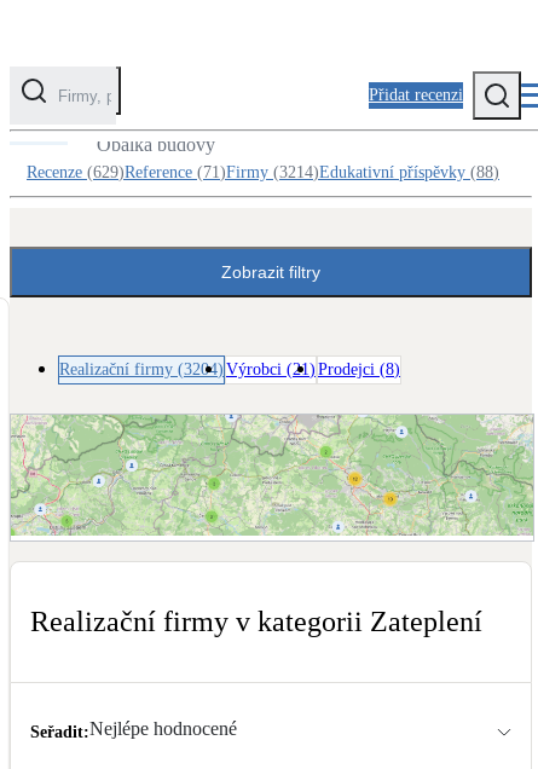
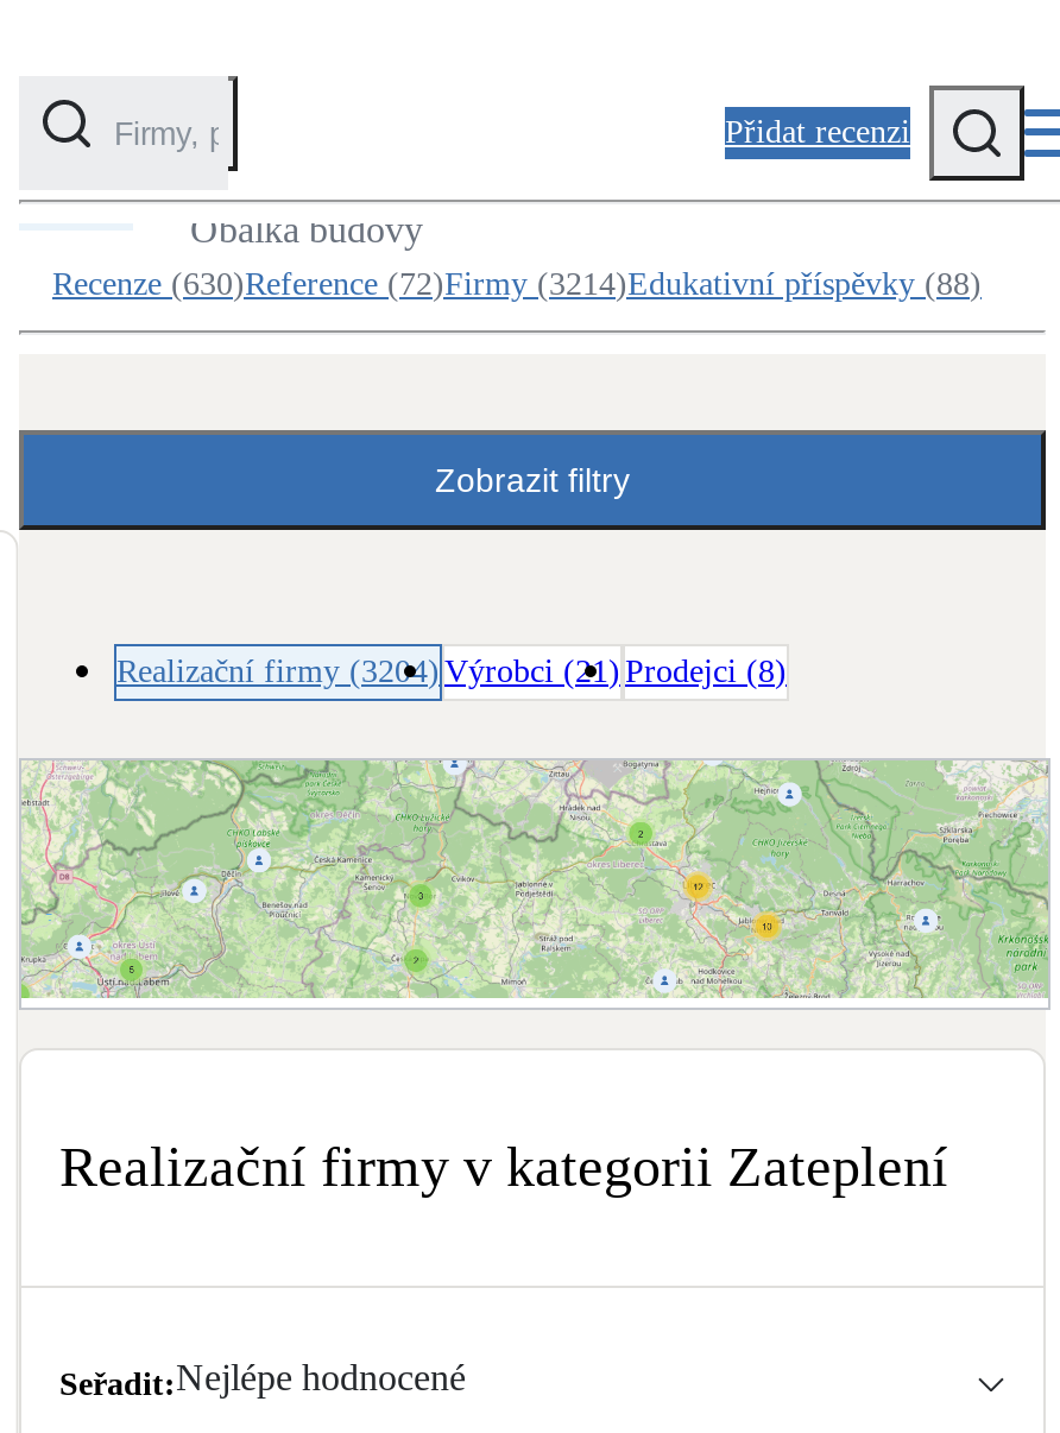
[27,163,499,181] Recenze (629)Reference (71)Firmy (3214)Edukativní příspěvky (88) -> [52,266,982,302] Recenze (630)Reference (72)Firmy (3214)Edukativní příspěvky (88)

